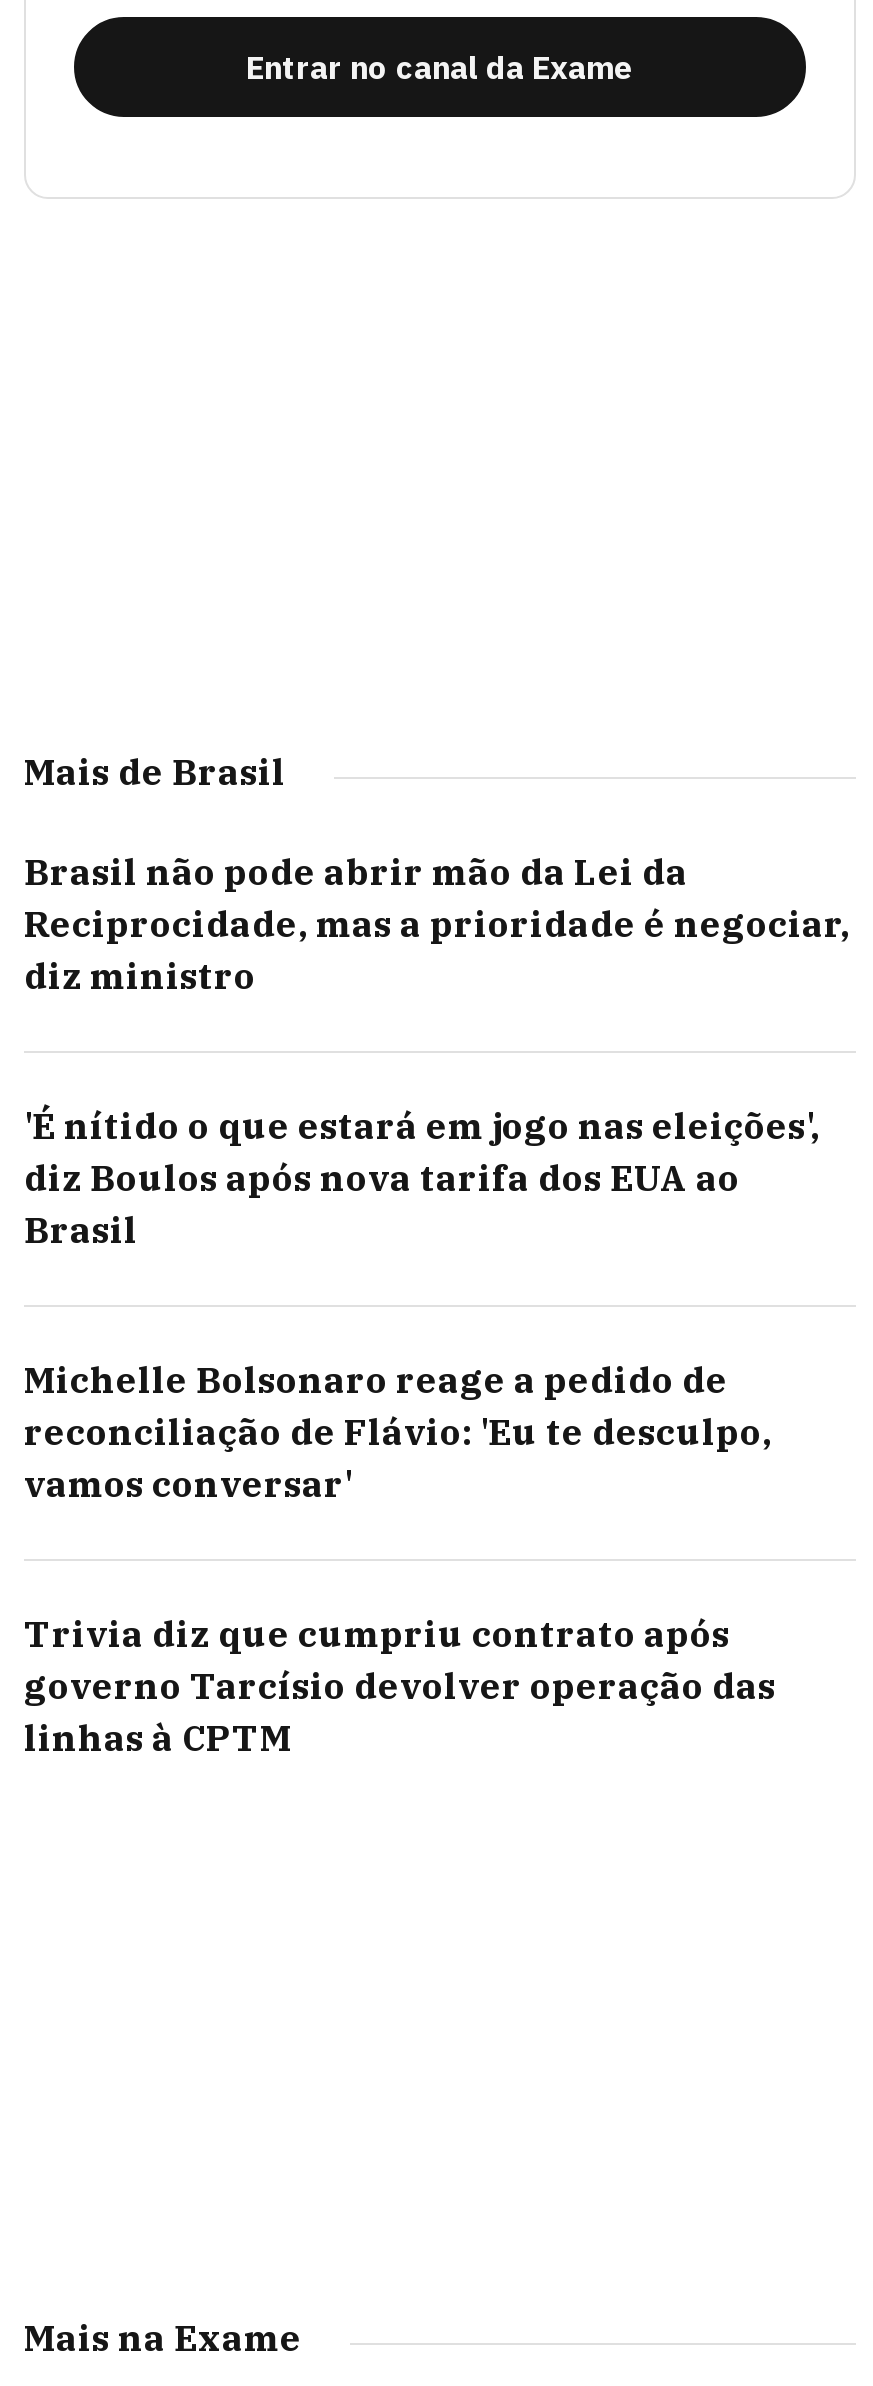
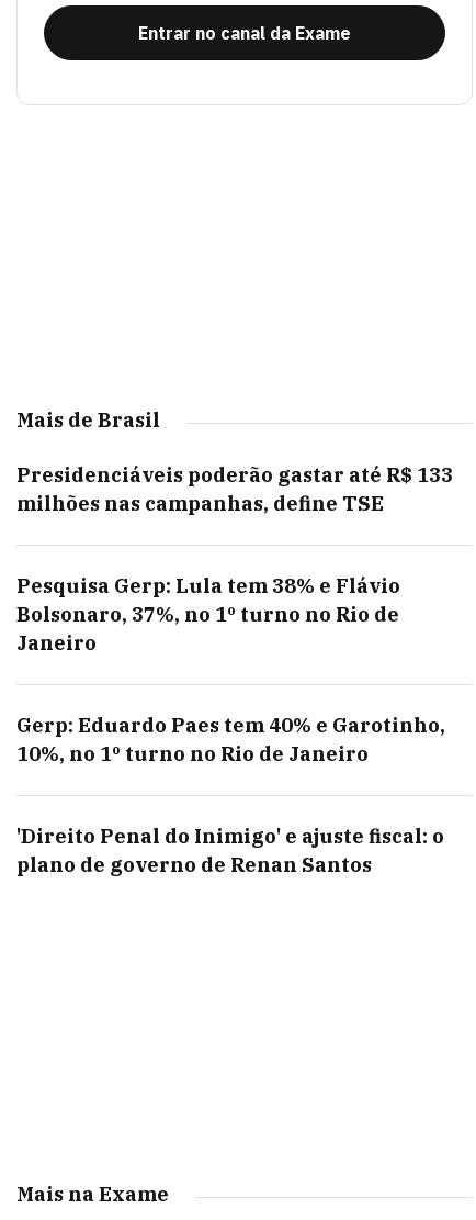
[24,849,850,999] Brasil não pode abrir mão da Lei da | Reciprocidade, mas a prioridade é negociar, | diz ministro -> [16,462,453,516] Presidenciáveis poderão gastar até R$ 133 | milhões nas campanhas, define TSE
[24,1103,820,1253] 'É nítido o que estará em jogo nas eleições', | diz Boulos após nova tarifa dos EUA ao | Brasil -> [16,573,400,656] Pesquisa Gerp: Lula tem 38% e Flávio | Bolsonaro, 37%, no 1º turno no Rio de | Janeiro
[24,1357,772,1507] Michelle Bolsonaro reage a pedido de | reconciliação de Flávio: 'Eu te desculpo, | vamos conversar' -> [16,713,445,766] Gerp: Eduardo Paes tem 40% e Garotinho, | 10%, no 1º turno no Rio de Janeiro
[24,1611,776,1761] Trivia diz que cumpriu contrato após | governo Tarcísio devolver operação das | linhas à CPTM -> [16,824,444,877] 'Direito Penal do Inimigo' e ajuste fiscal: o | plano de governo de Renan Santos

